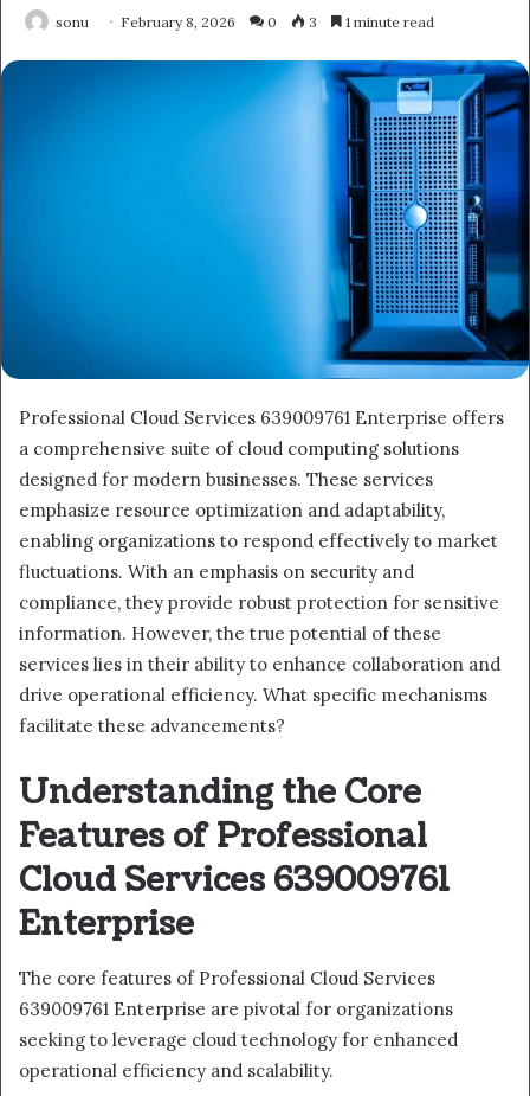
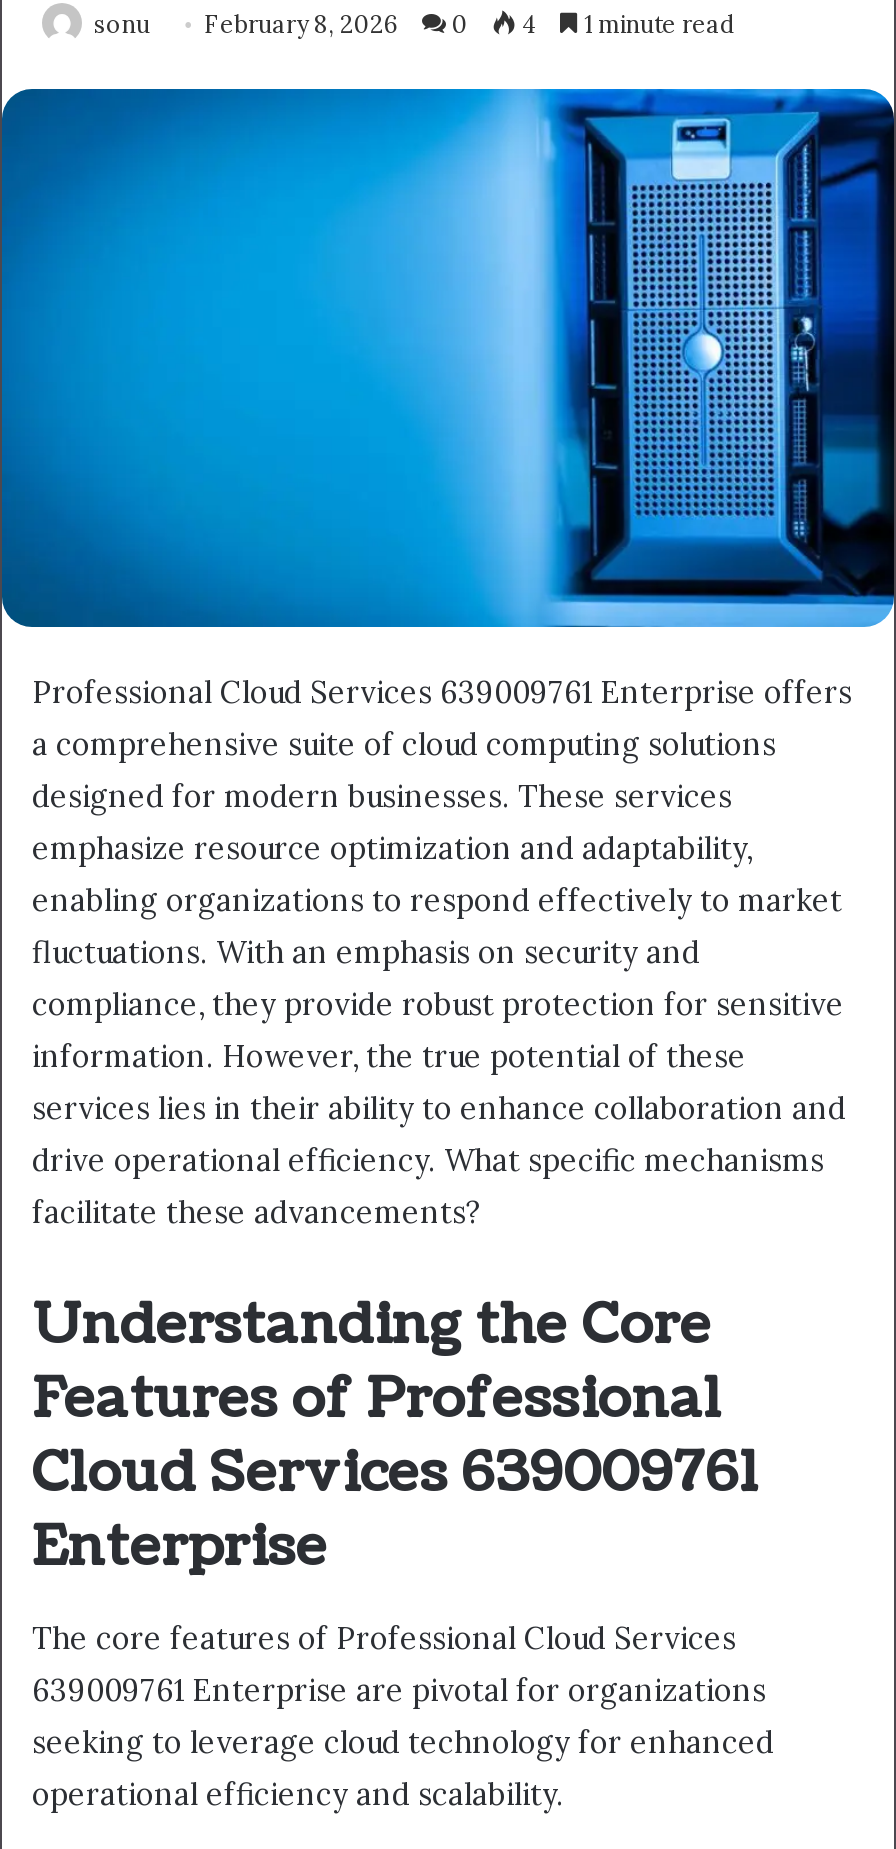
[56,14,434,31] sonu February 8, 2026 0 3 1 minute read -> [94,10,734,40] sonu February 8, 2026 0 4 1 minute read

